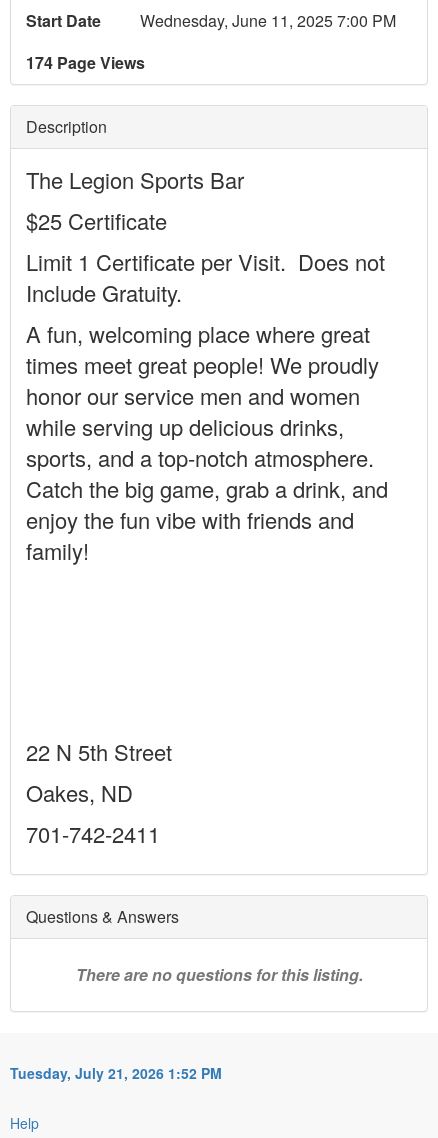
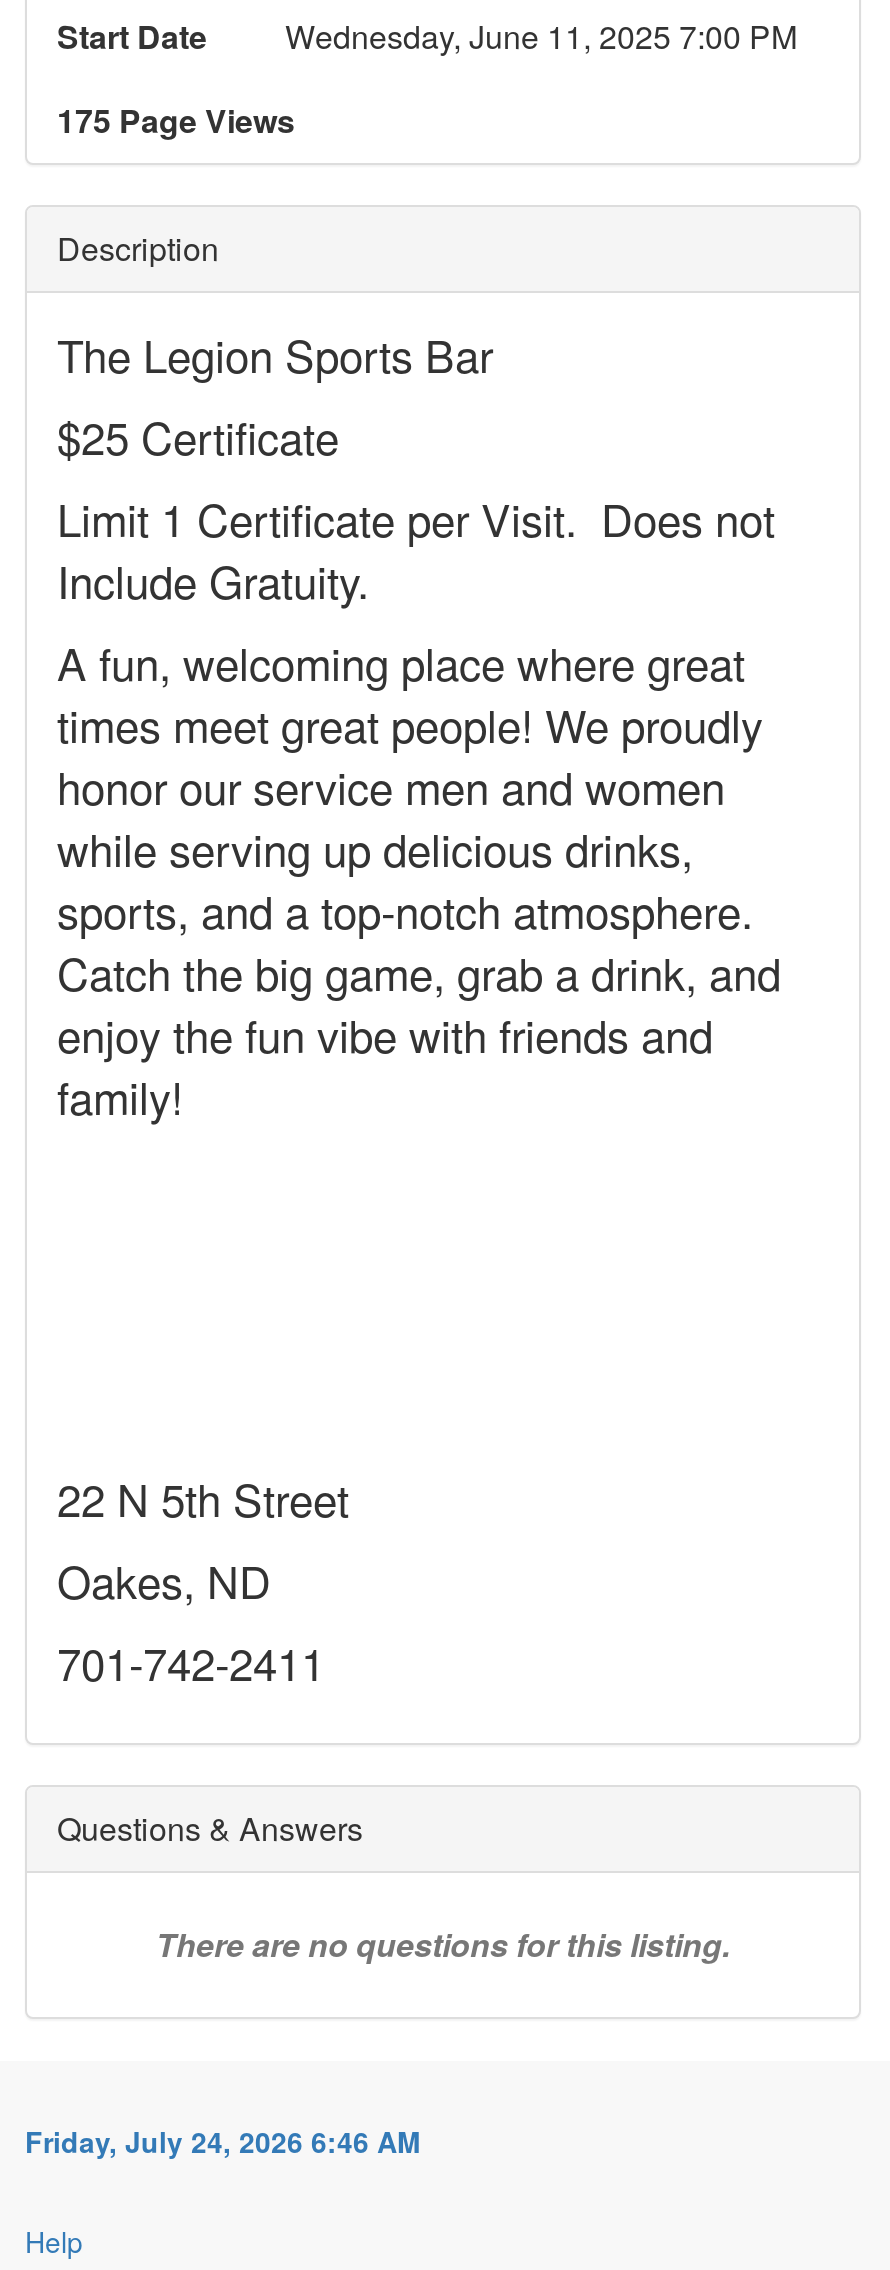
[26,51,145,74] 174 Page Views -> [57,96,295,142] 175 Page Views
[10,1063,222,1083] Tuesday, July 21, 2026 1:52 PM -> [25,2120,421,2160] Friday, July 24, 2026 6:46 AM

